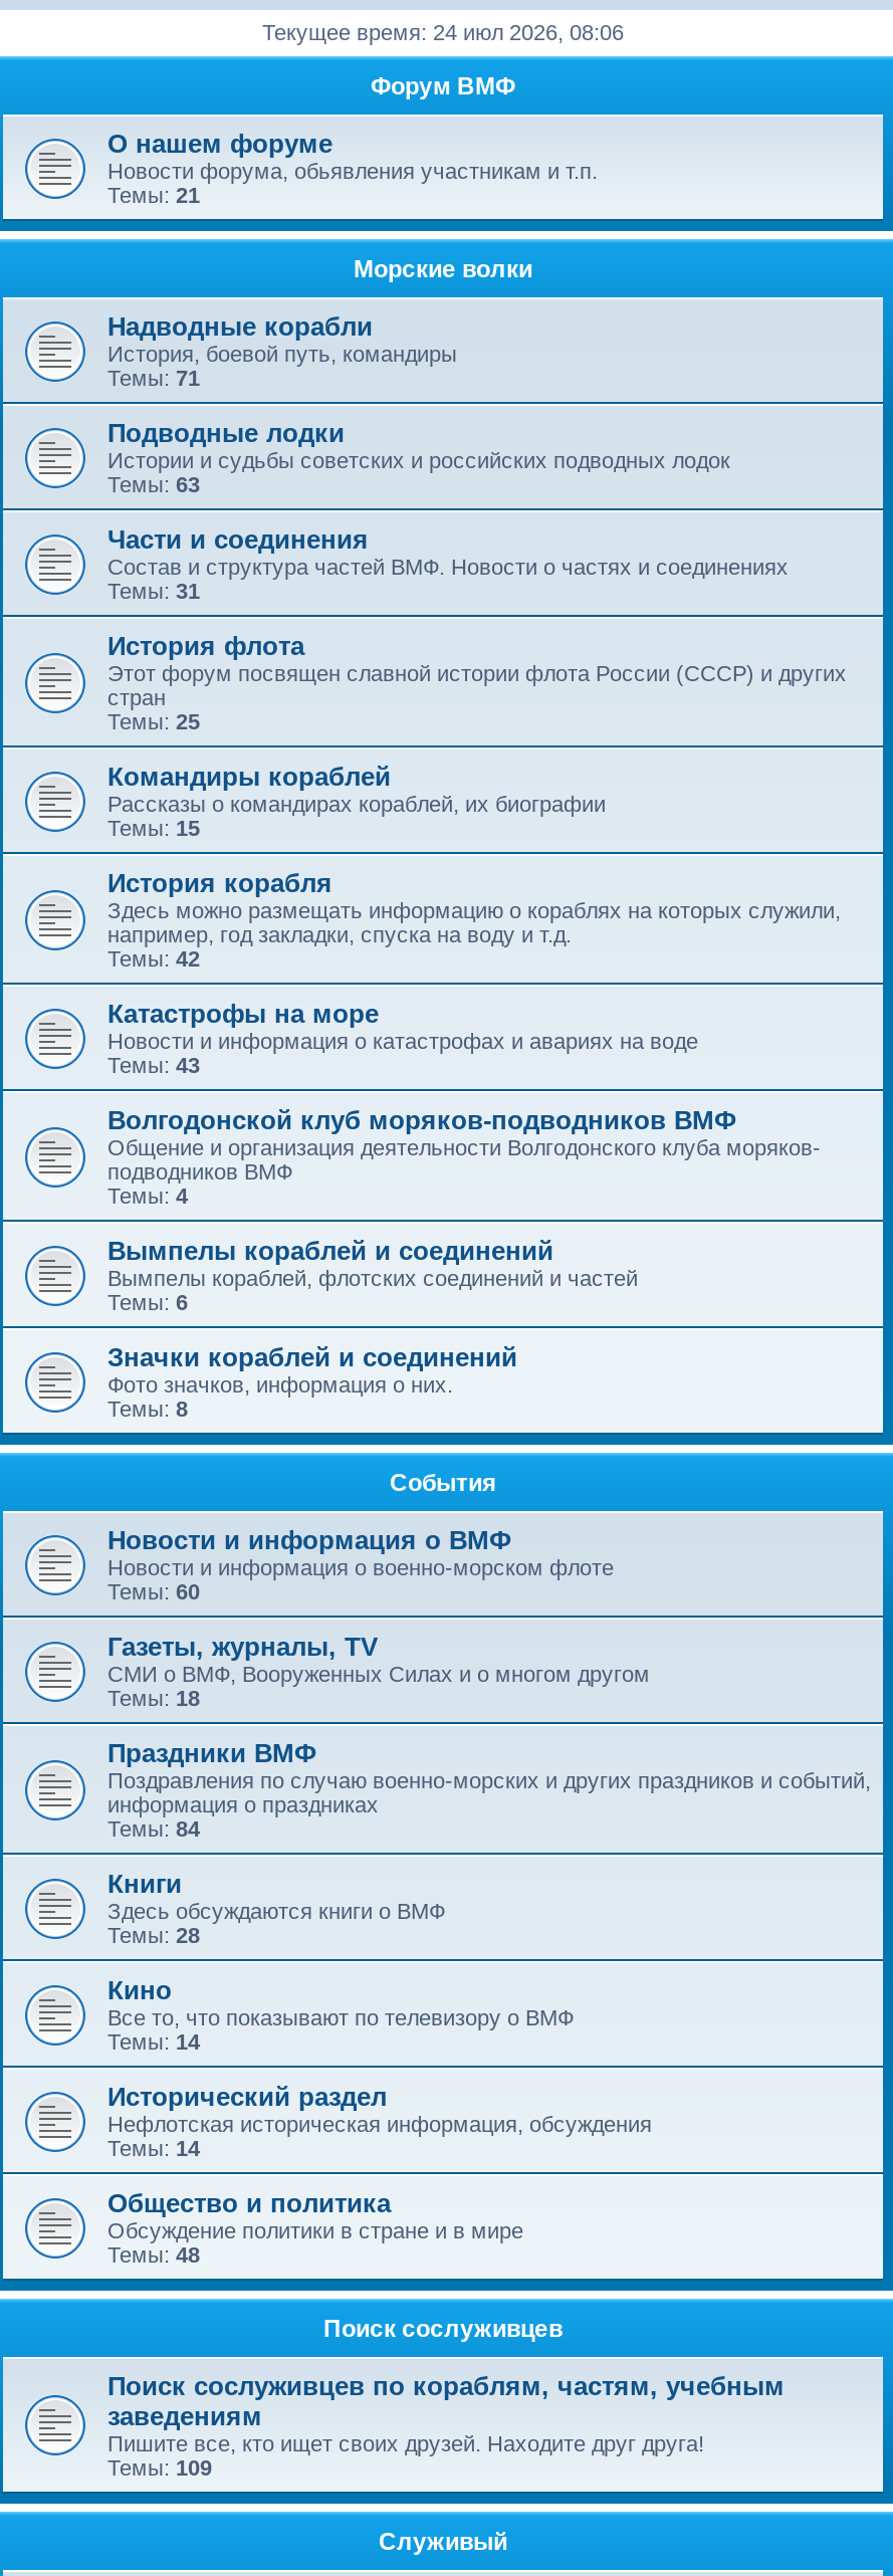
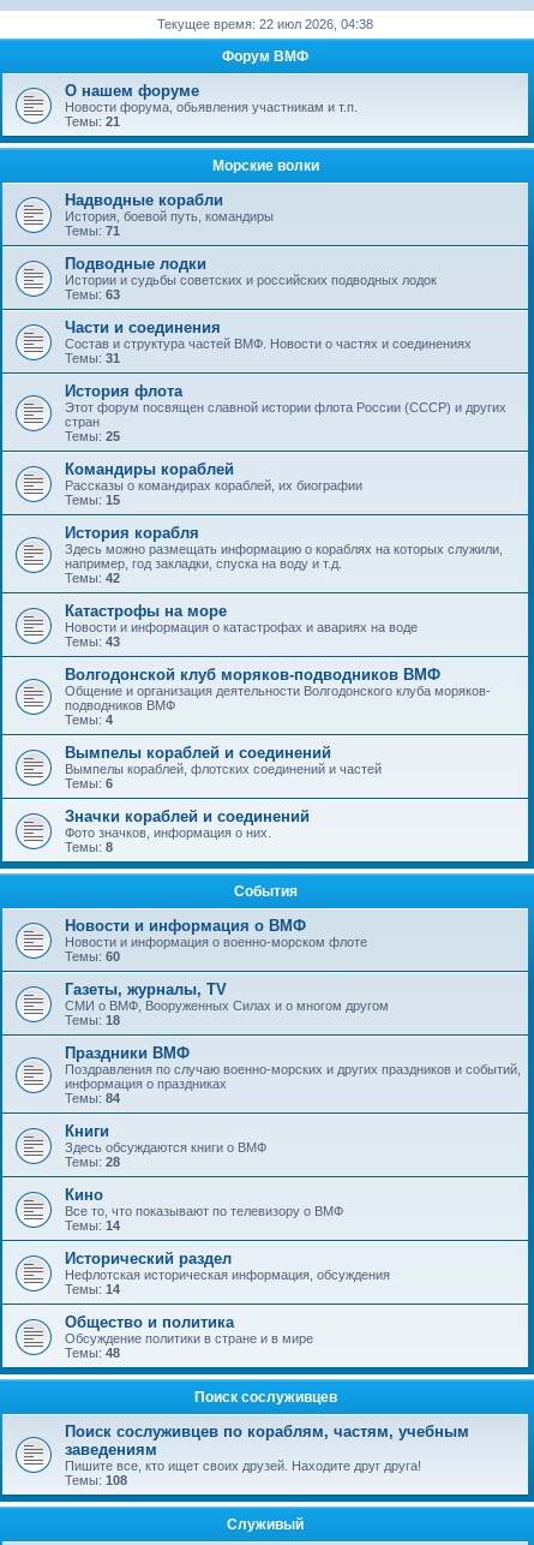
[262,20,624,44] Текущее время: 24 июл 2026, 08:06 -> [157,17,373,31] Текущее время: 22 июл 2026, 04:38
[107,2455,212,2480] Темы: 109 -> [65,1473,127,1487] Темы: 108

